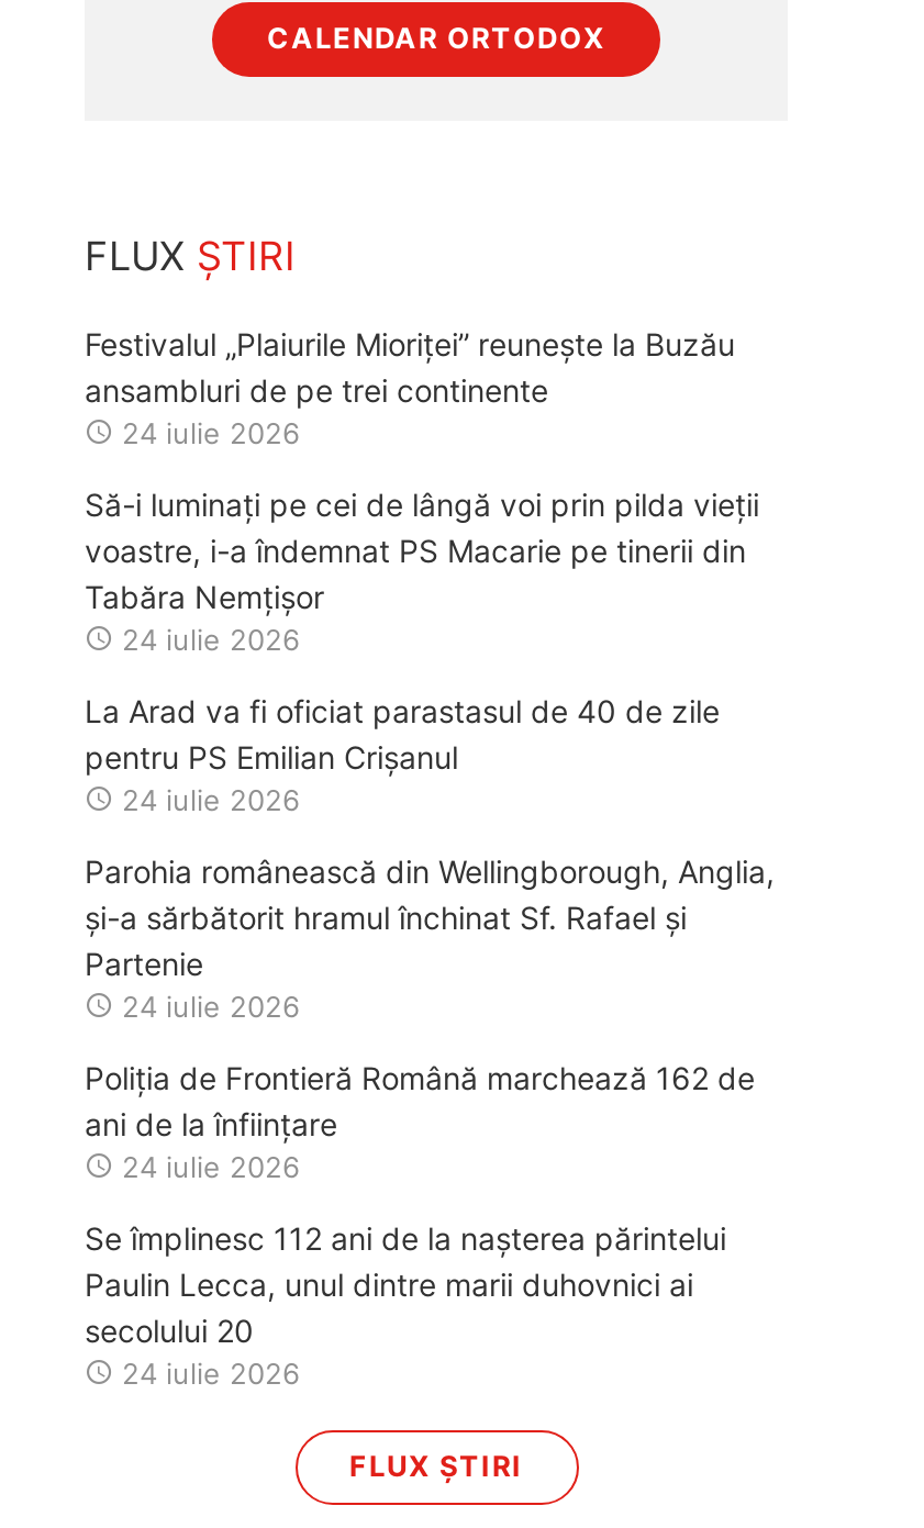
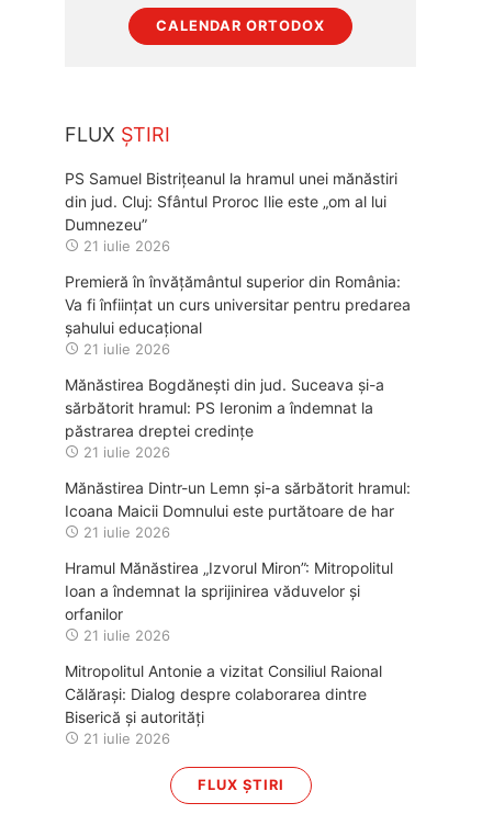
[85,326,735,451] Festivalul „Plaiurile Mioriței” reunește la Buzău | ansambluri de pe trei continente | 24 iulie 2026 -> [65,169,397,255] PS Samuel Bistrițeanul la hramul unei mănăstiri | din jud. Cluj: Sfântul Proroc Ilie este „om al lui | Dumnezeu” | 21 iulie 2026
[85,486,759,658] Să-i luminați pe cei de lângă voi prin pilda vieții | voastre, i-a îndemnat PS Macarie pe tinerii din | Tabăra Nemțișor | 24 iulie 2026 -> [65,272,411,358] Premieră în învățământul superior din România: | Va fi înființat un curs universitar pentru predarea | șahului educațional | 21 iulie 2026
[85,693,720,818] La Arad va fi oficiat parastasul de 40 de zile | pentru PS Emilian Crișanul | 24 iulie 2026 -> [65,376,384,461] Mănăstirea Bogdănești din jud. Suceava și-a | sărbătorit hramul: PS Ieronim a îndemnat la | păstrarea dreptei credințe | 21 iulie 2026
[85,853,775,1024] Parohia românească din Wellingborough, Anglia, | și-a sărbătorit hramul închinat Sf. Rafael și | Partenie | 24 iulie 2026 -> [65,479,411,541] Mănăstirea Dintr-un Lemn și-a sărbătorit hramul: | Icoana Maicii Domnului este purtătoare de har | 21 iulie 2026
[85,1060,755,1185] Poliția de Frontieră Română marchează 162 de | ani de la înființare | 24 iulie 2026 -> [65,559,393,644] Hramul Mănăstirea „Izvorul Miron”: Mitropolitul | Ioan a îndemnat la sprijinirea văduvelor și | orfanilor | 21 iulie 2026
[85,1220,726,1391] Se împlinesc 112 ani de la nașterea părintelui | Paulin Lecca, unul dintre marii duhovnici ai | secolului 20 | 24 iulie 2026 -> [65,662,382,747] Mitropolitul Antonie a vizitat Consiliul Raional | Călărași: Dialog despre colaborarea dintre | Biserică și autorități | 21 iulie 2026

